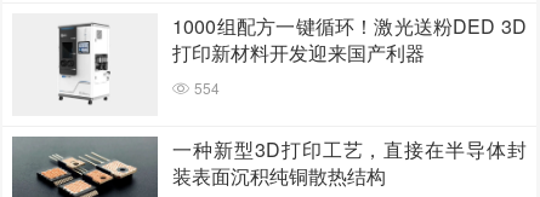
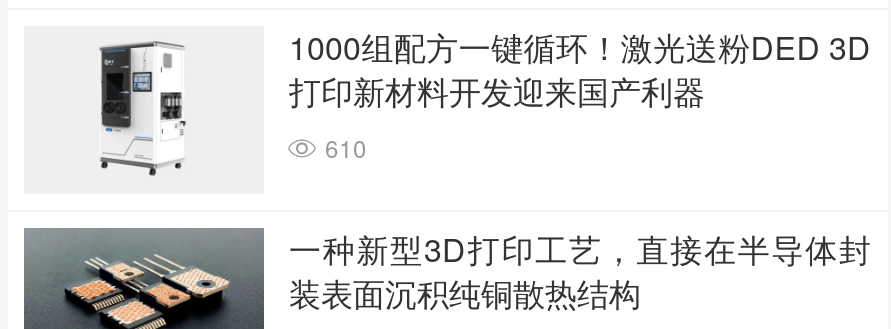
[195,77,220,98] 554 -> [325,131,367,165] 610

